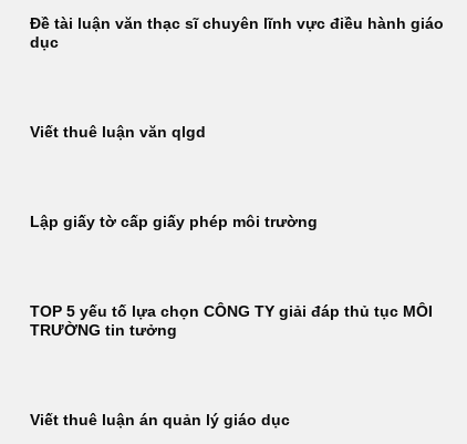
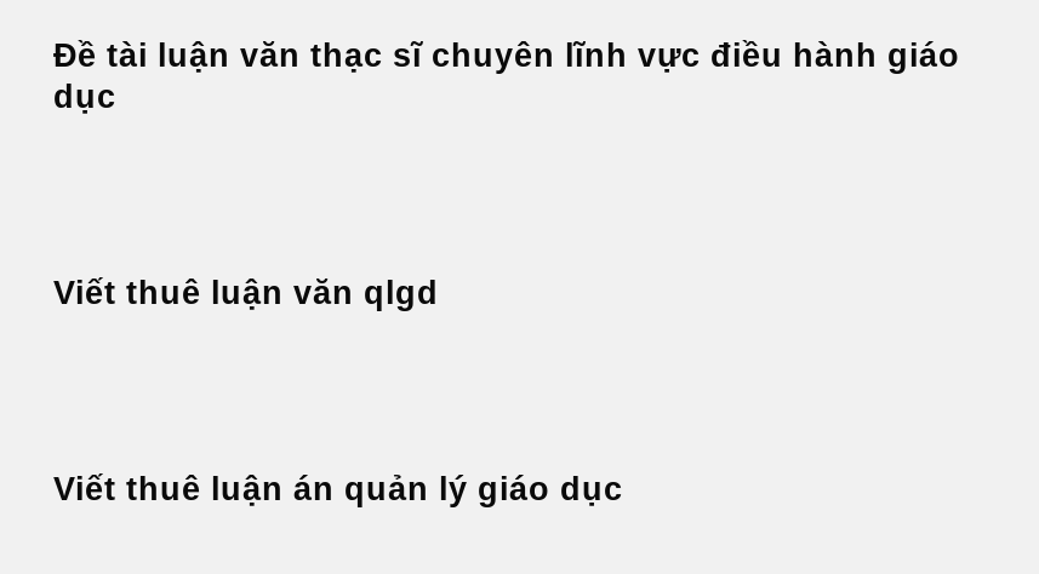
[30,214,318,231] Lập giấy tờ cấp giấy phép môi trường -> none
[30,304,433,339] TOP 5 yếu tố lựa chọn CÔNG TY giải đáp thủ tục MÔI | TRƯỜNG tin tưởng -> none

